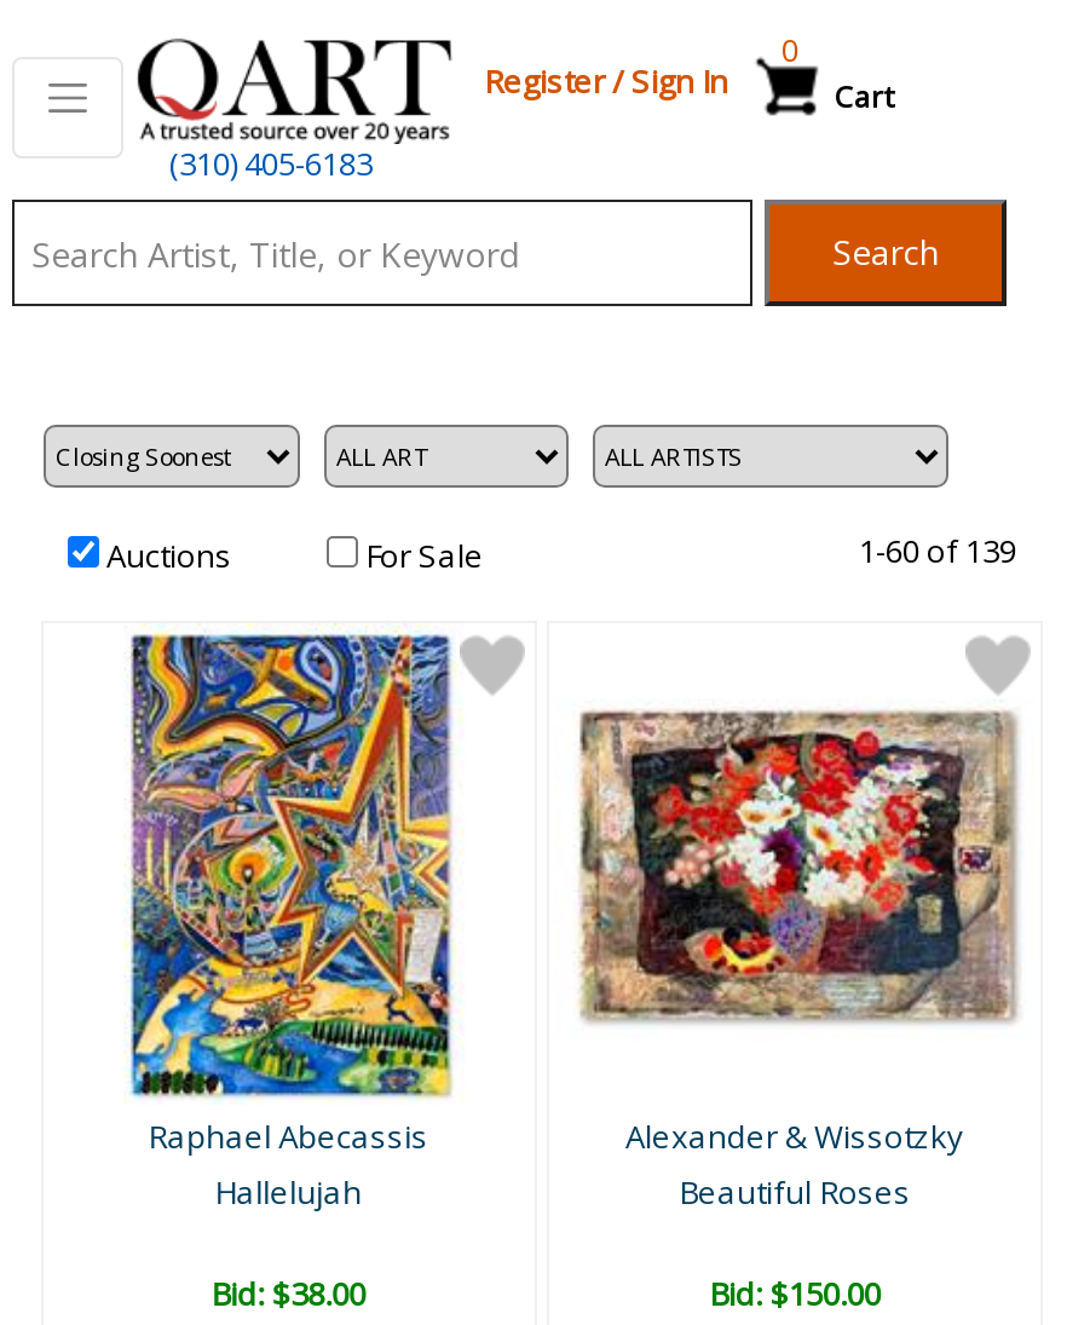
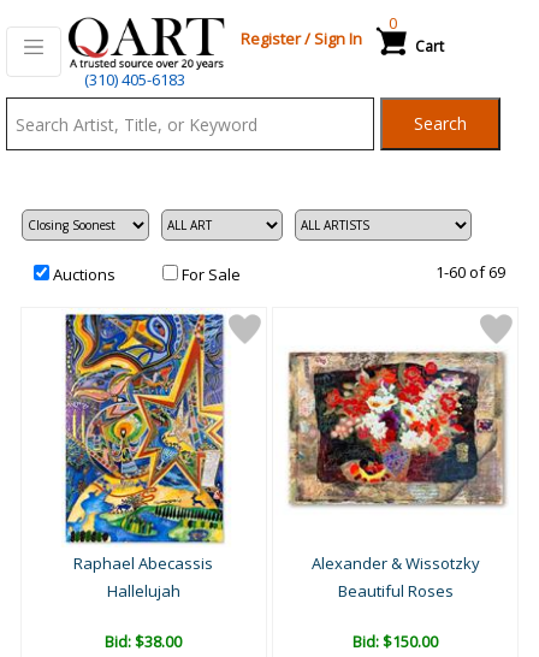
[859,530,1016,573] 1-60 of 139 -> [436,261,505,283] 1-60 of 69

